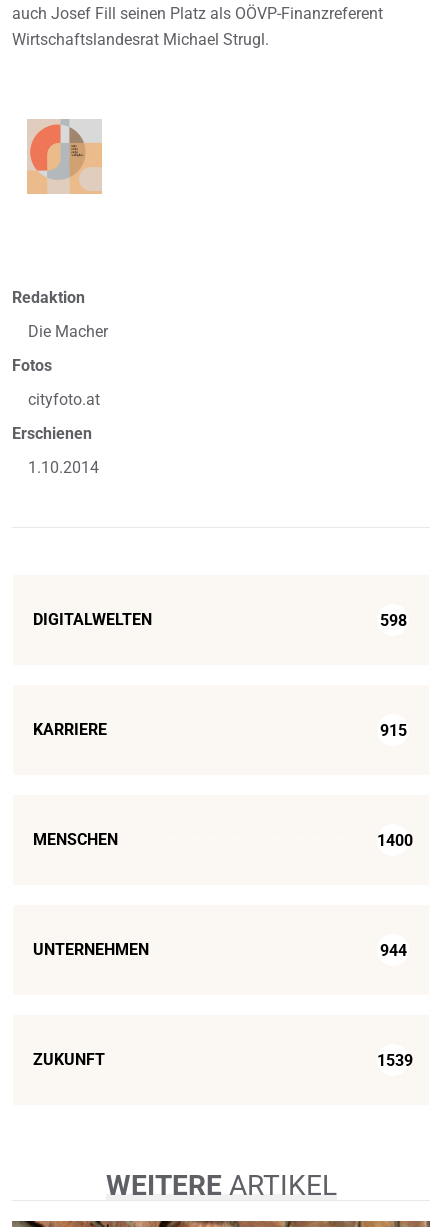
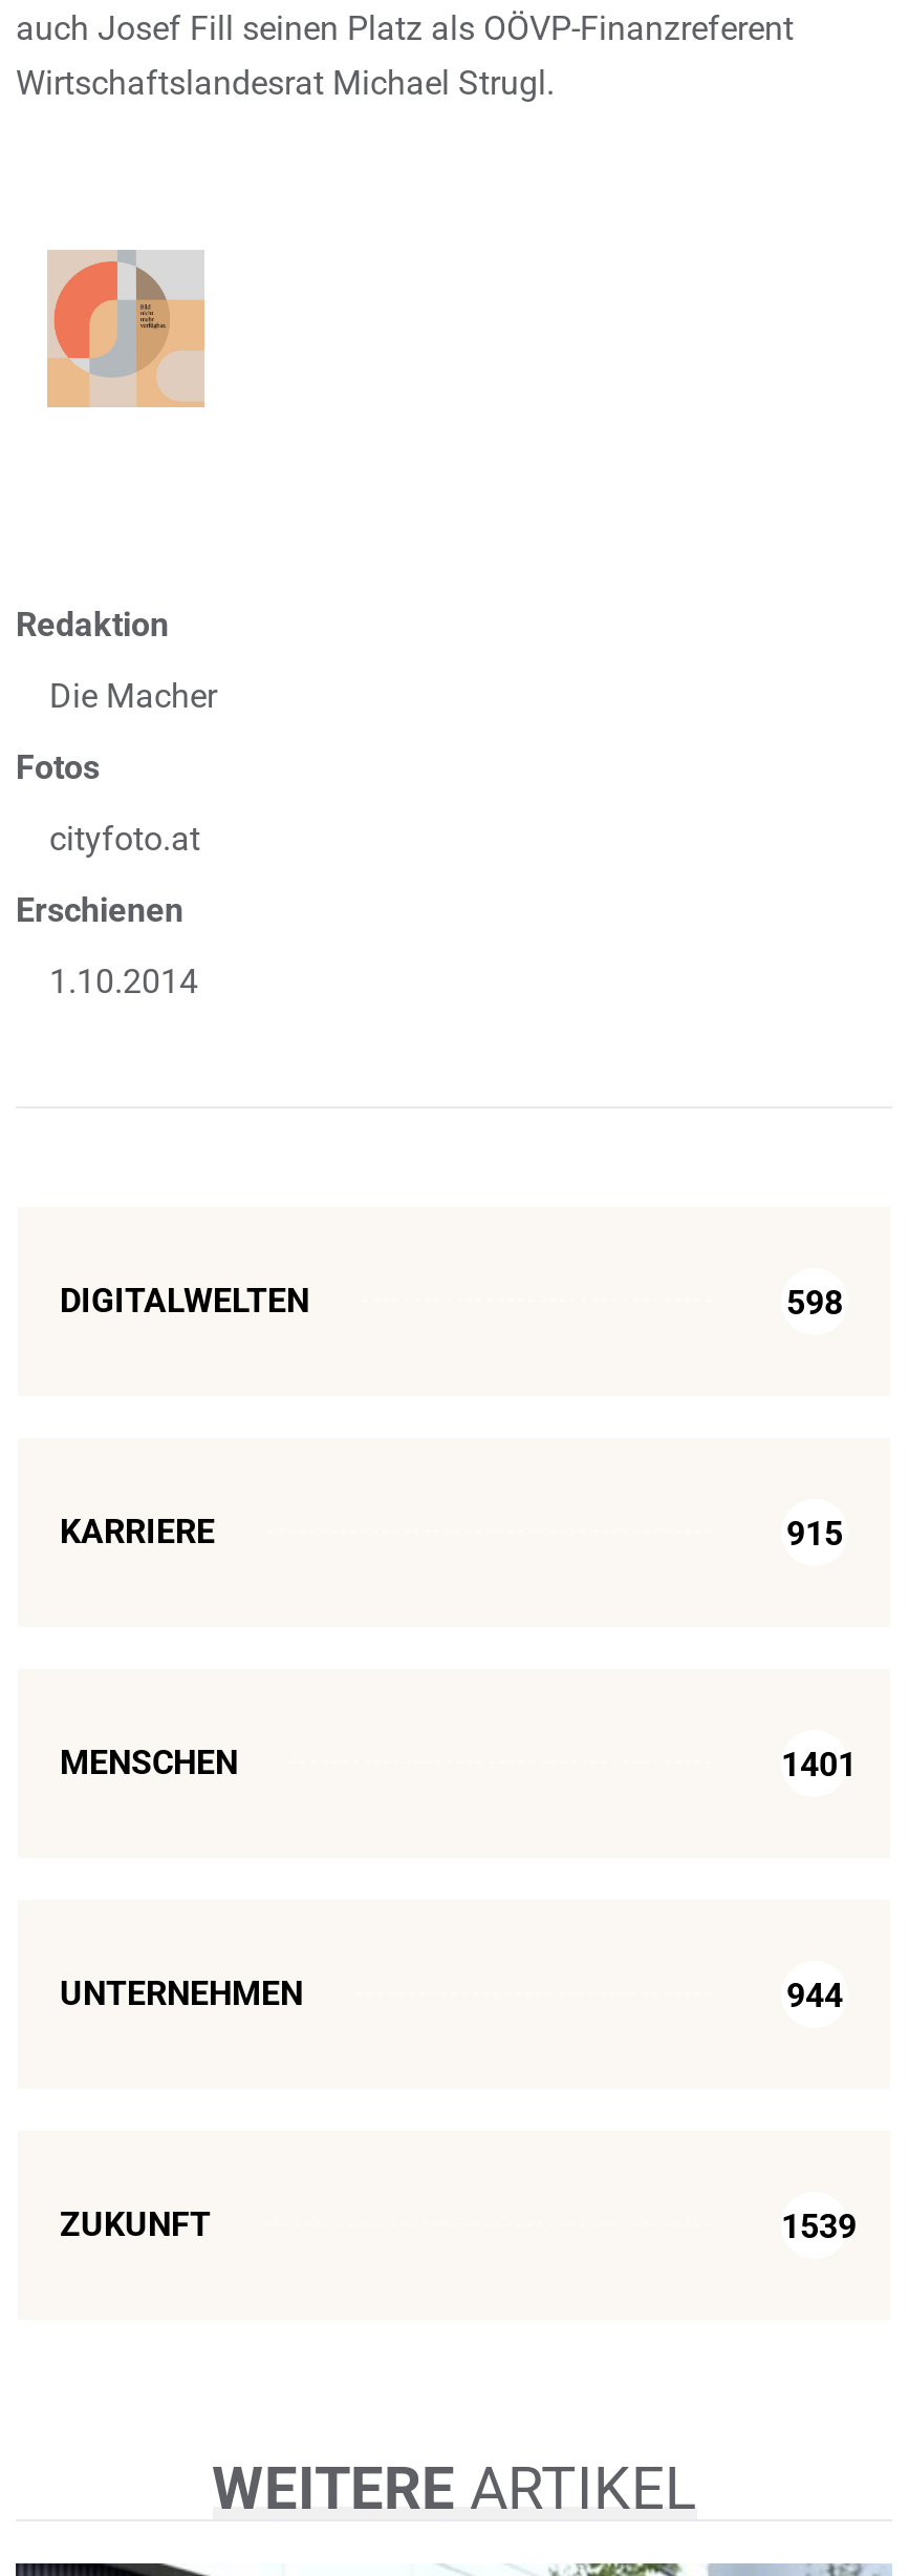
[377,830,413,849] 1400 -> [781,1744,857,1783] 1401

